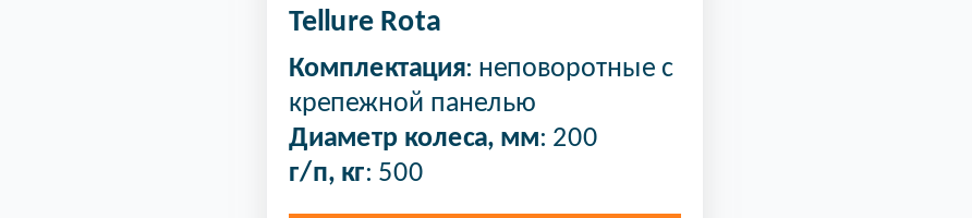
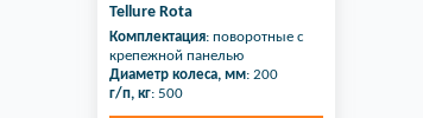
[289,55,675,83] Комплектация: неповоротные с -> [109,29,304,45] Комплектация: поворотные с

